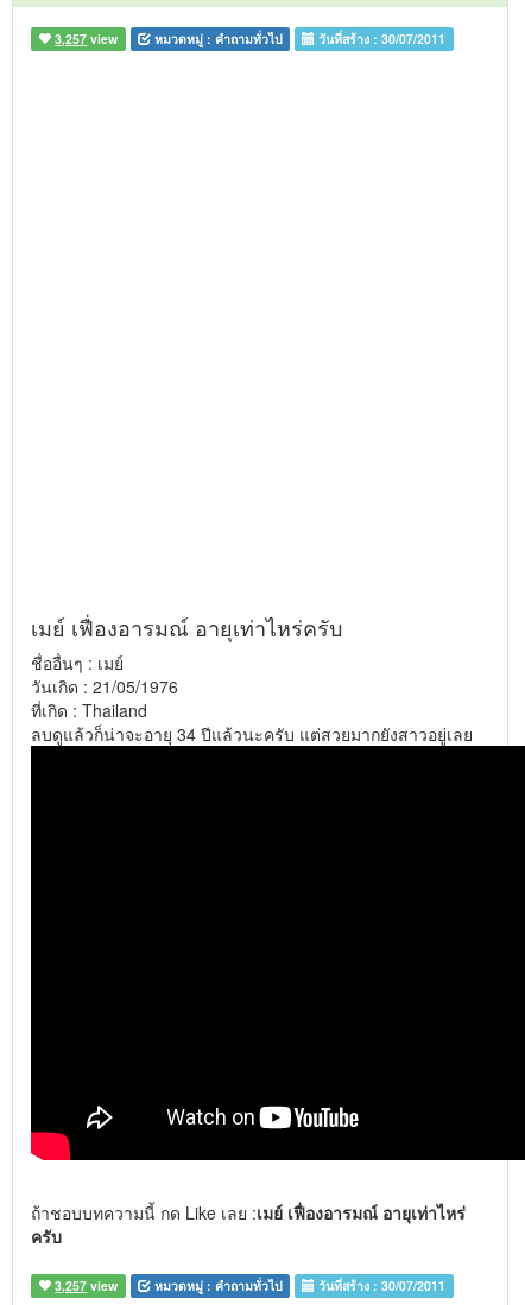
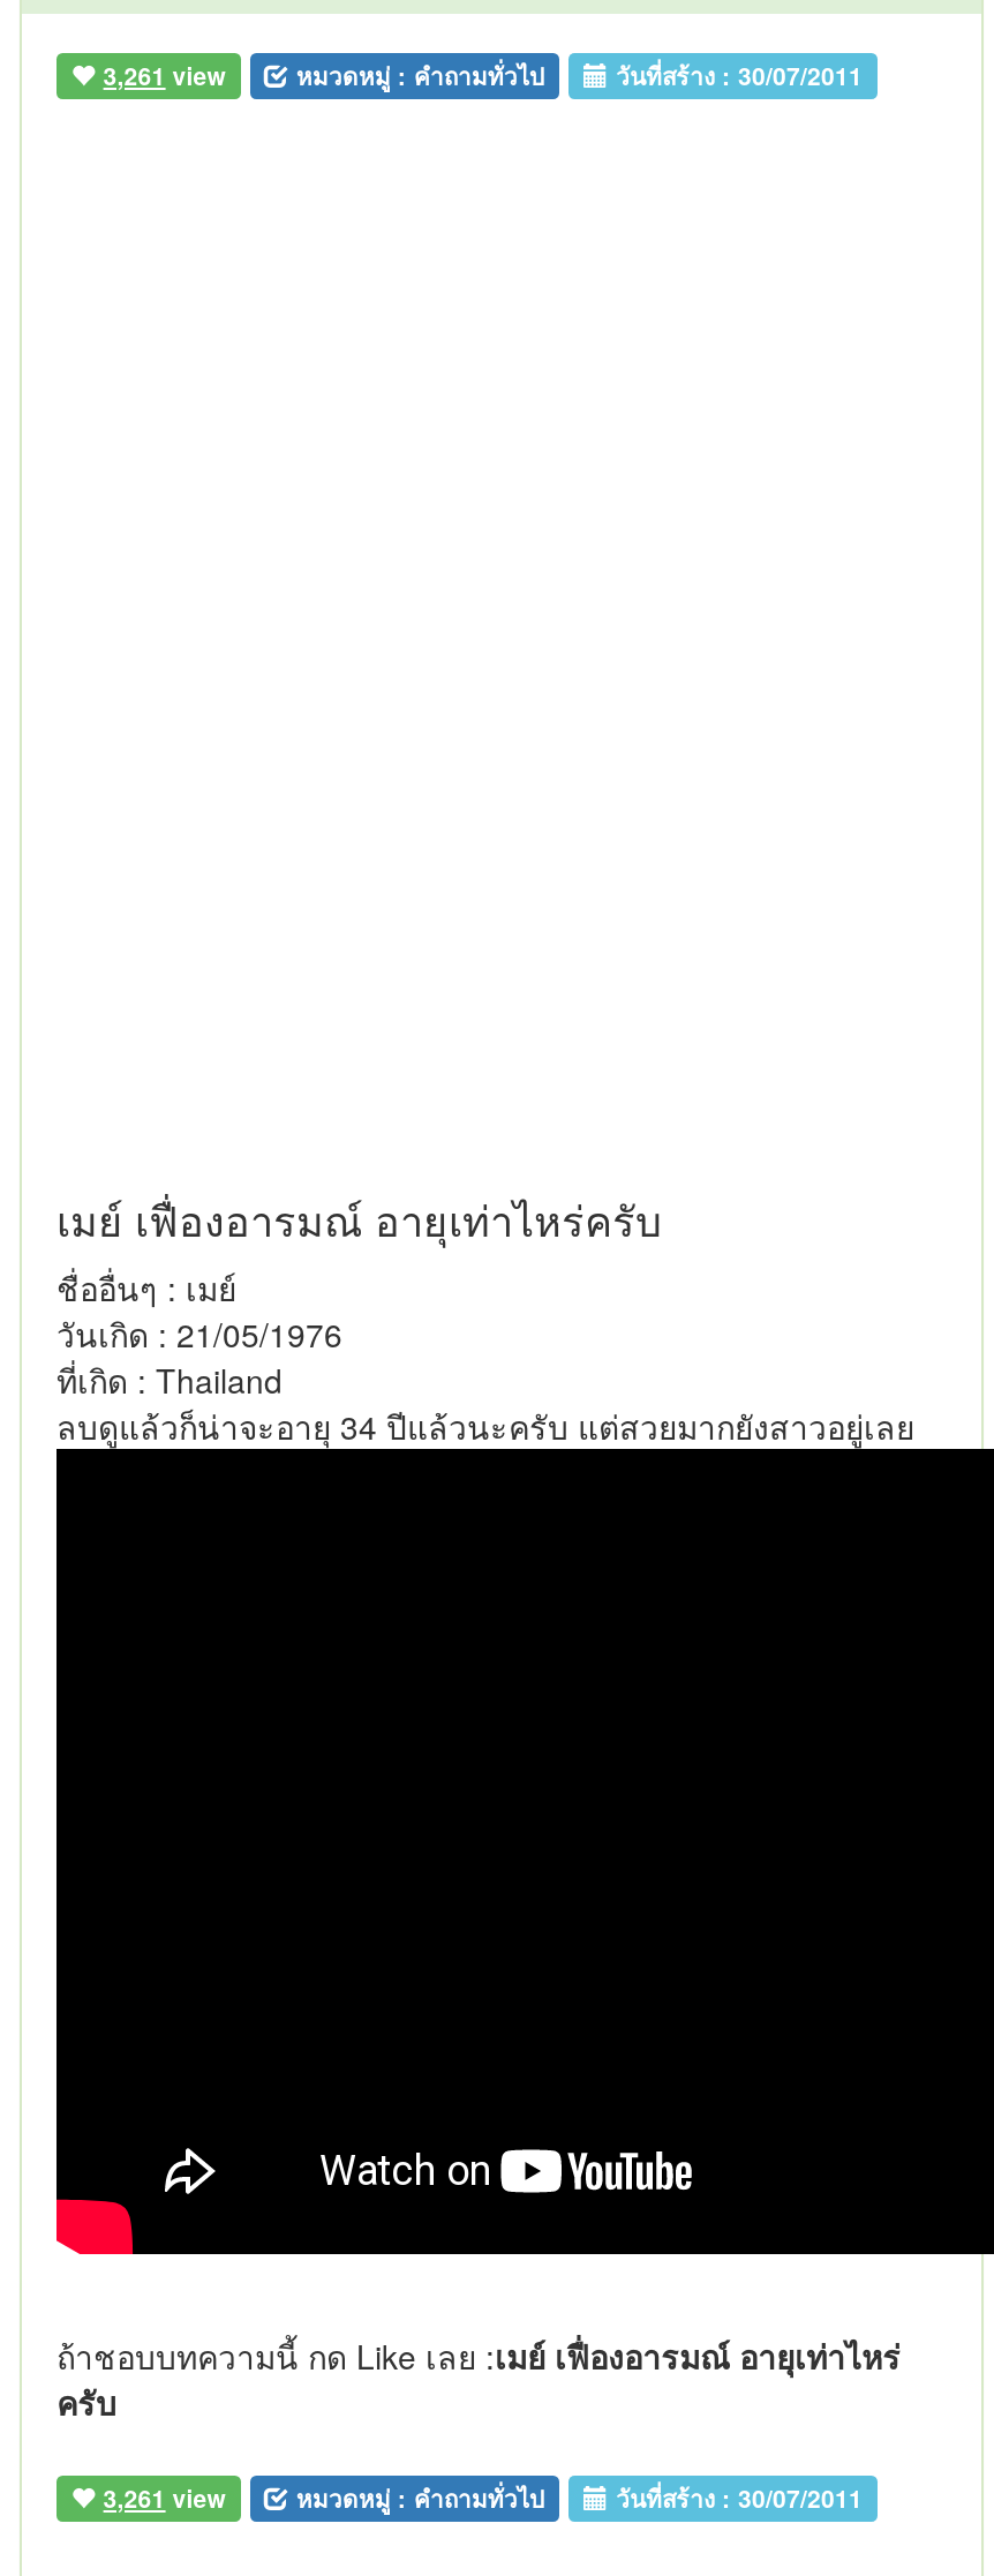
[55,30,446,47] 3,257 view หมวดหมู่ :คำถามทั่วไป วันที่สร้าง : 30/07/2011 -> [103,58,863,92] 3,261 view หมวดหมู่ :คำถามทั่วไป วันที่สร้าง : 30/07/2011
[55,1277,446,1294] 3,257 view หมวดหมู่ :คำถามทั่วไป วันที่สร้าง : 30/07/2011 -> [103,2480,863,2515] 3,261 view หมวดหมู่ :คำถามทั่วไป วันที่สร้าง : 30/07/2011

